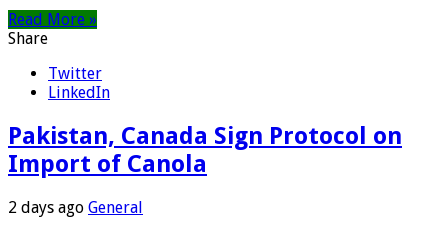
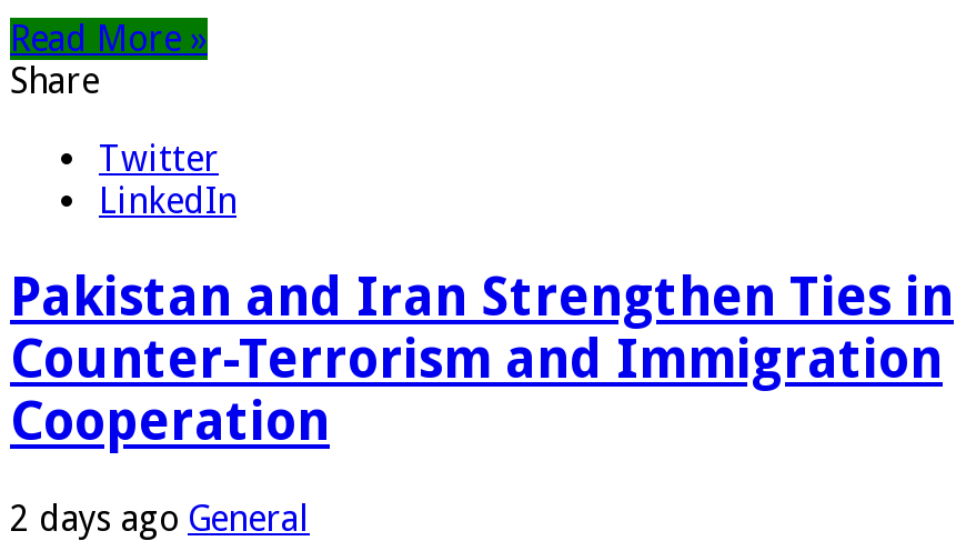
[8,122,402,178] Pakistan, Canada Sign Protocol on | Import of Canola -> [10,267,954,453] Pakistan and Iran Strengthen Ties in | Counter-Terrorism and Immigration | Cooperation

